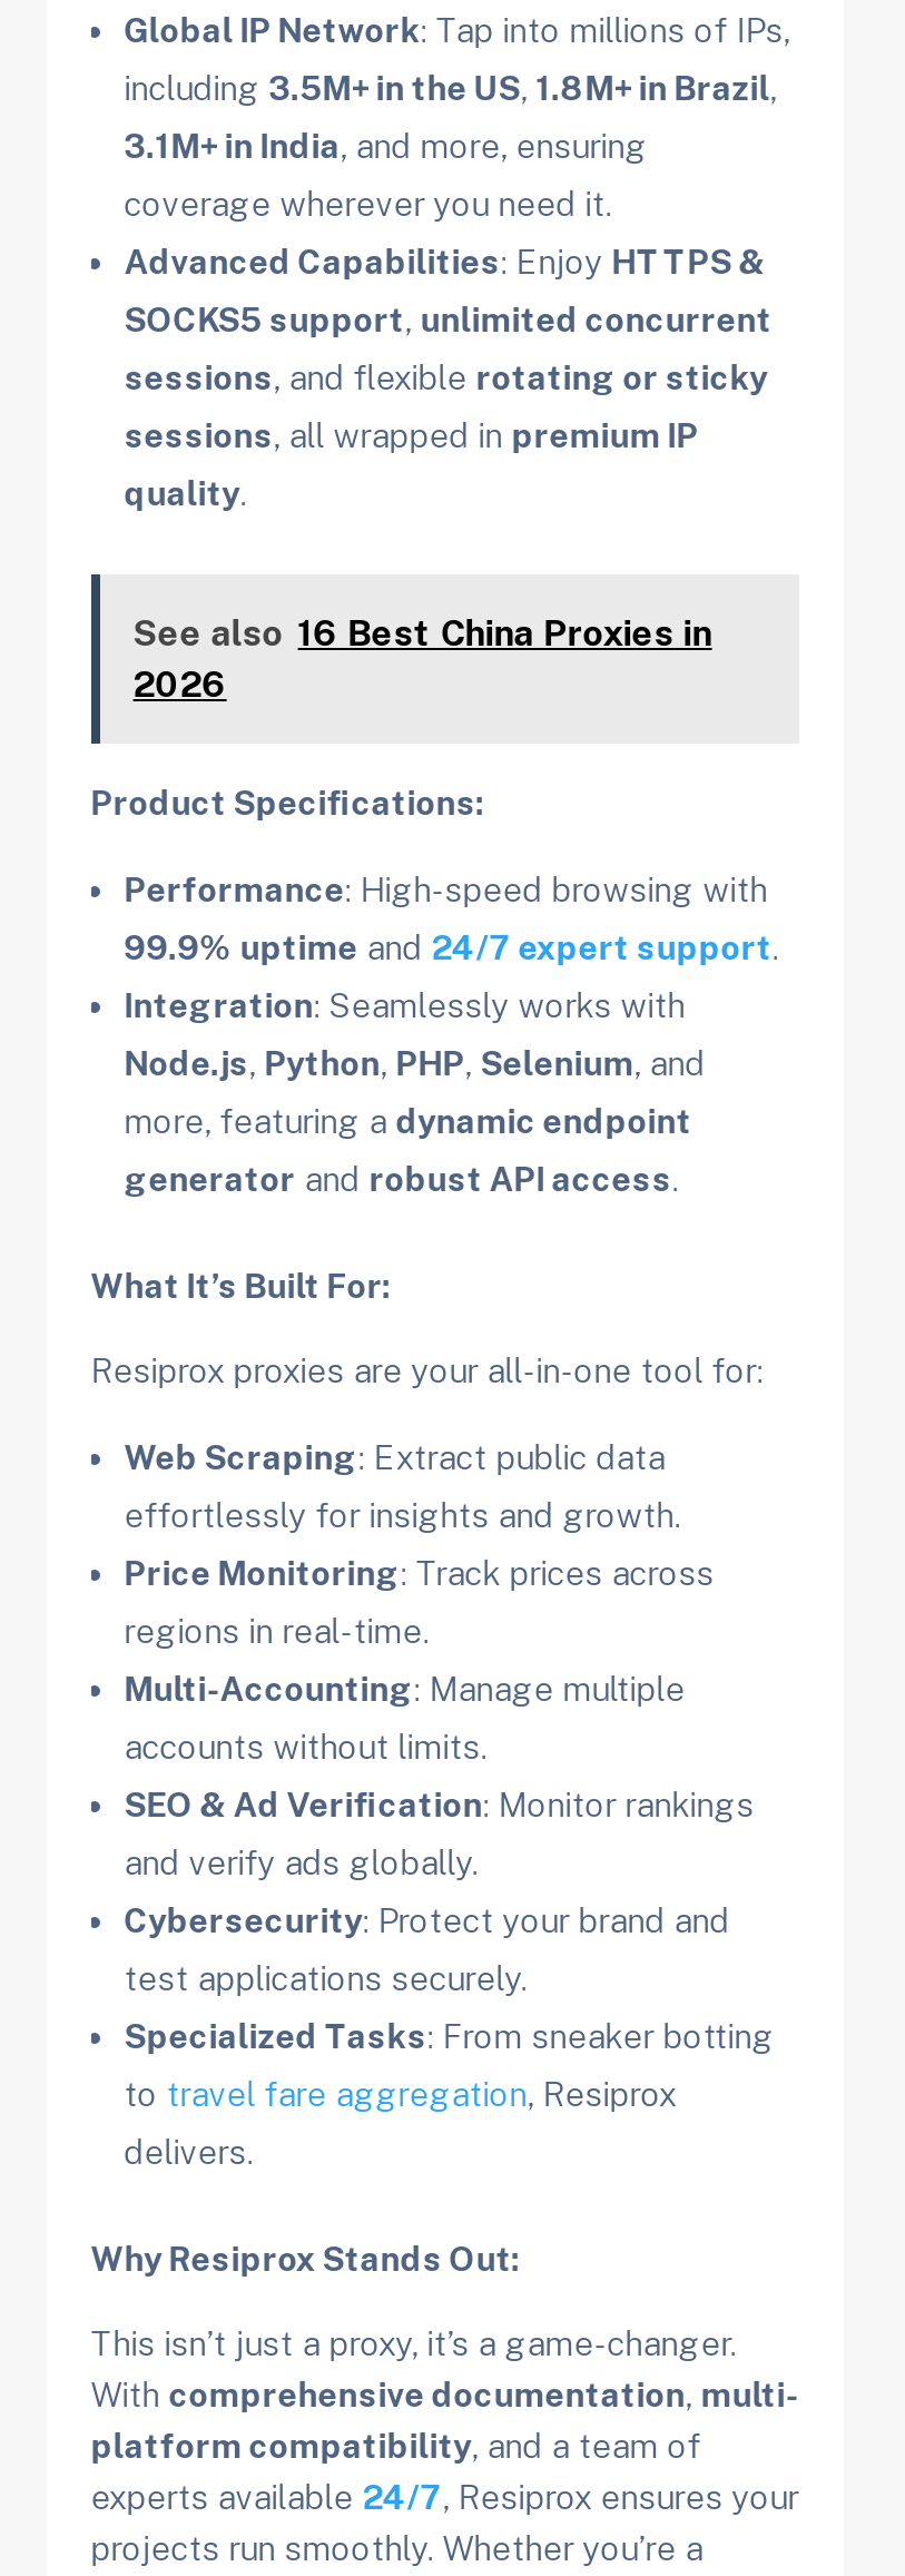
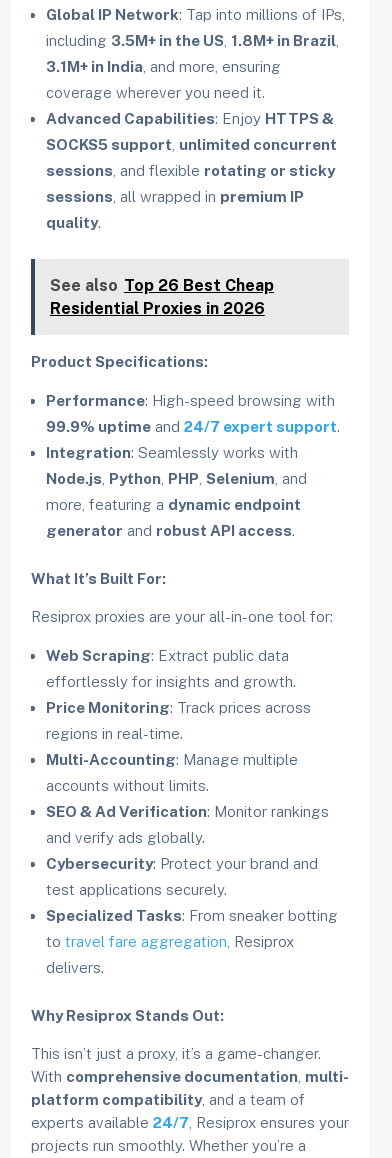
[133,611,712,705] See also 16 Best China Proxies in | 2026 -> [50,276,274,318] See also Top 26 Best Cheap | Residential Proxies in 2026

